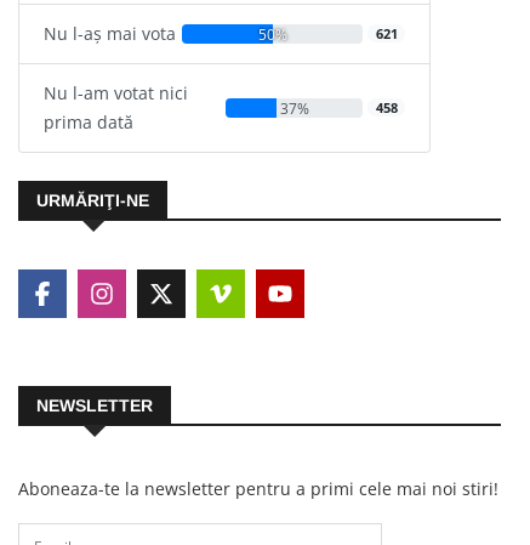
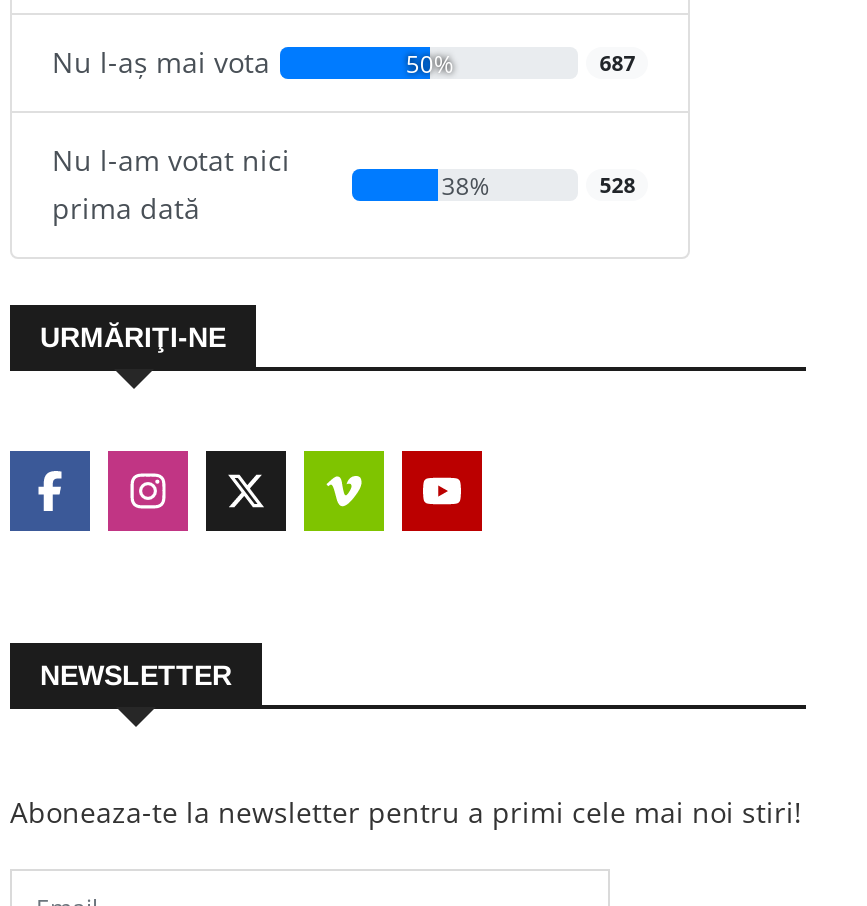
[376,25,397,42] 621 -> [599,49,635,77] 687
[280,98,309,119] 37% -> [441,169,489,203] 38%
[376,99,397,116] 458 -> [599,171,635,199] 528

